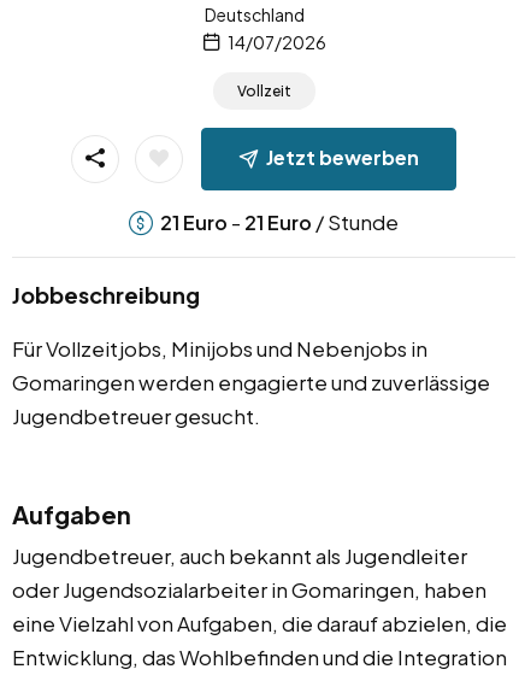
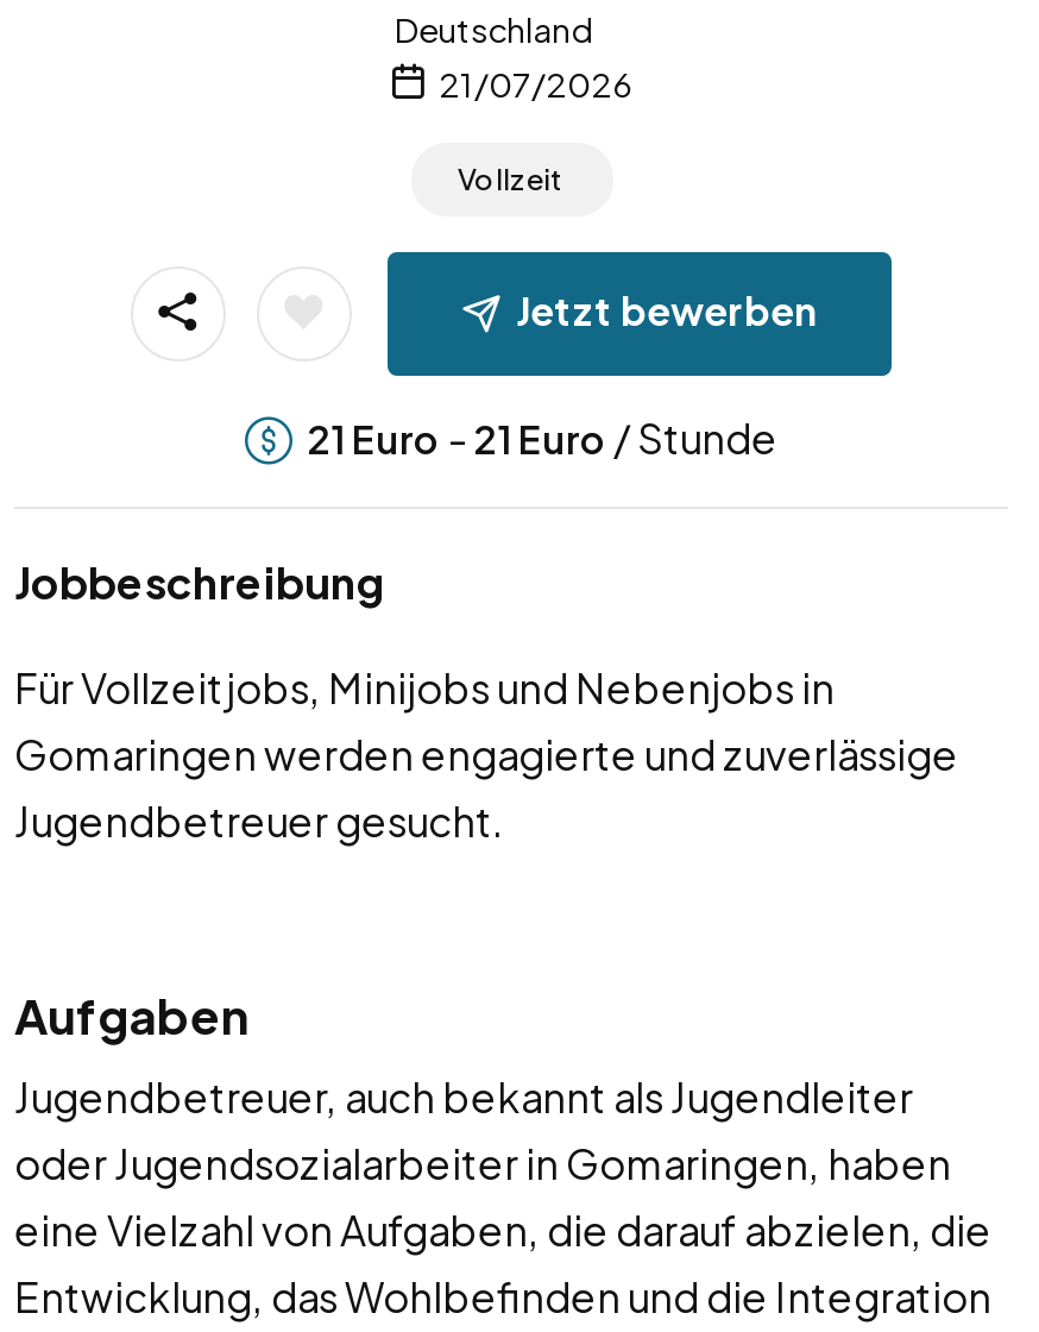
[225,31,326,53] 14/07/2026 -> [434,62,634,104] 21/07/2026

